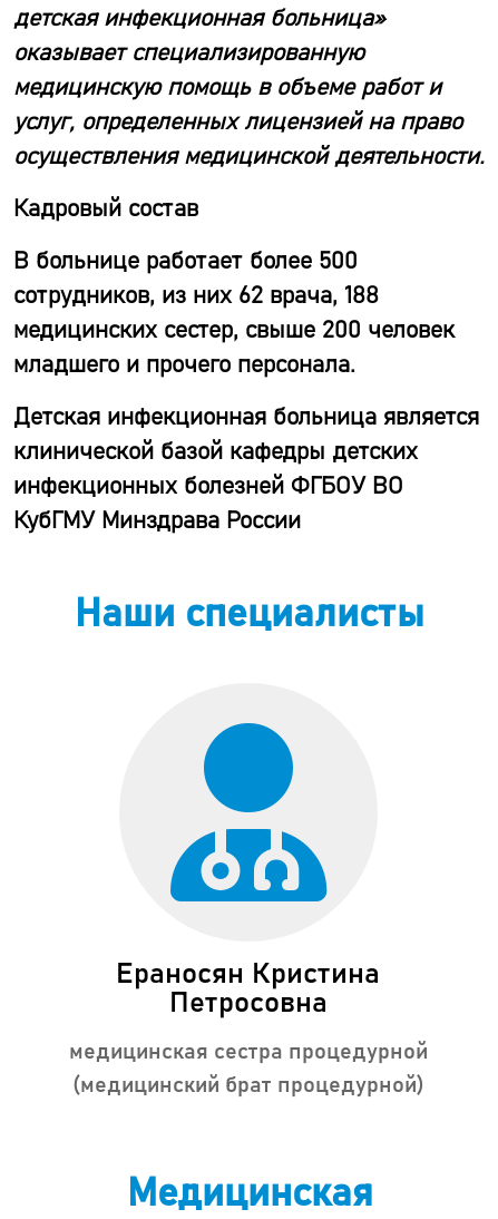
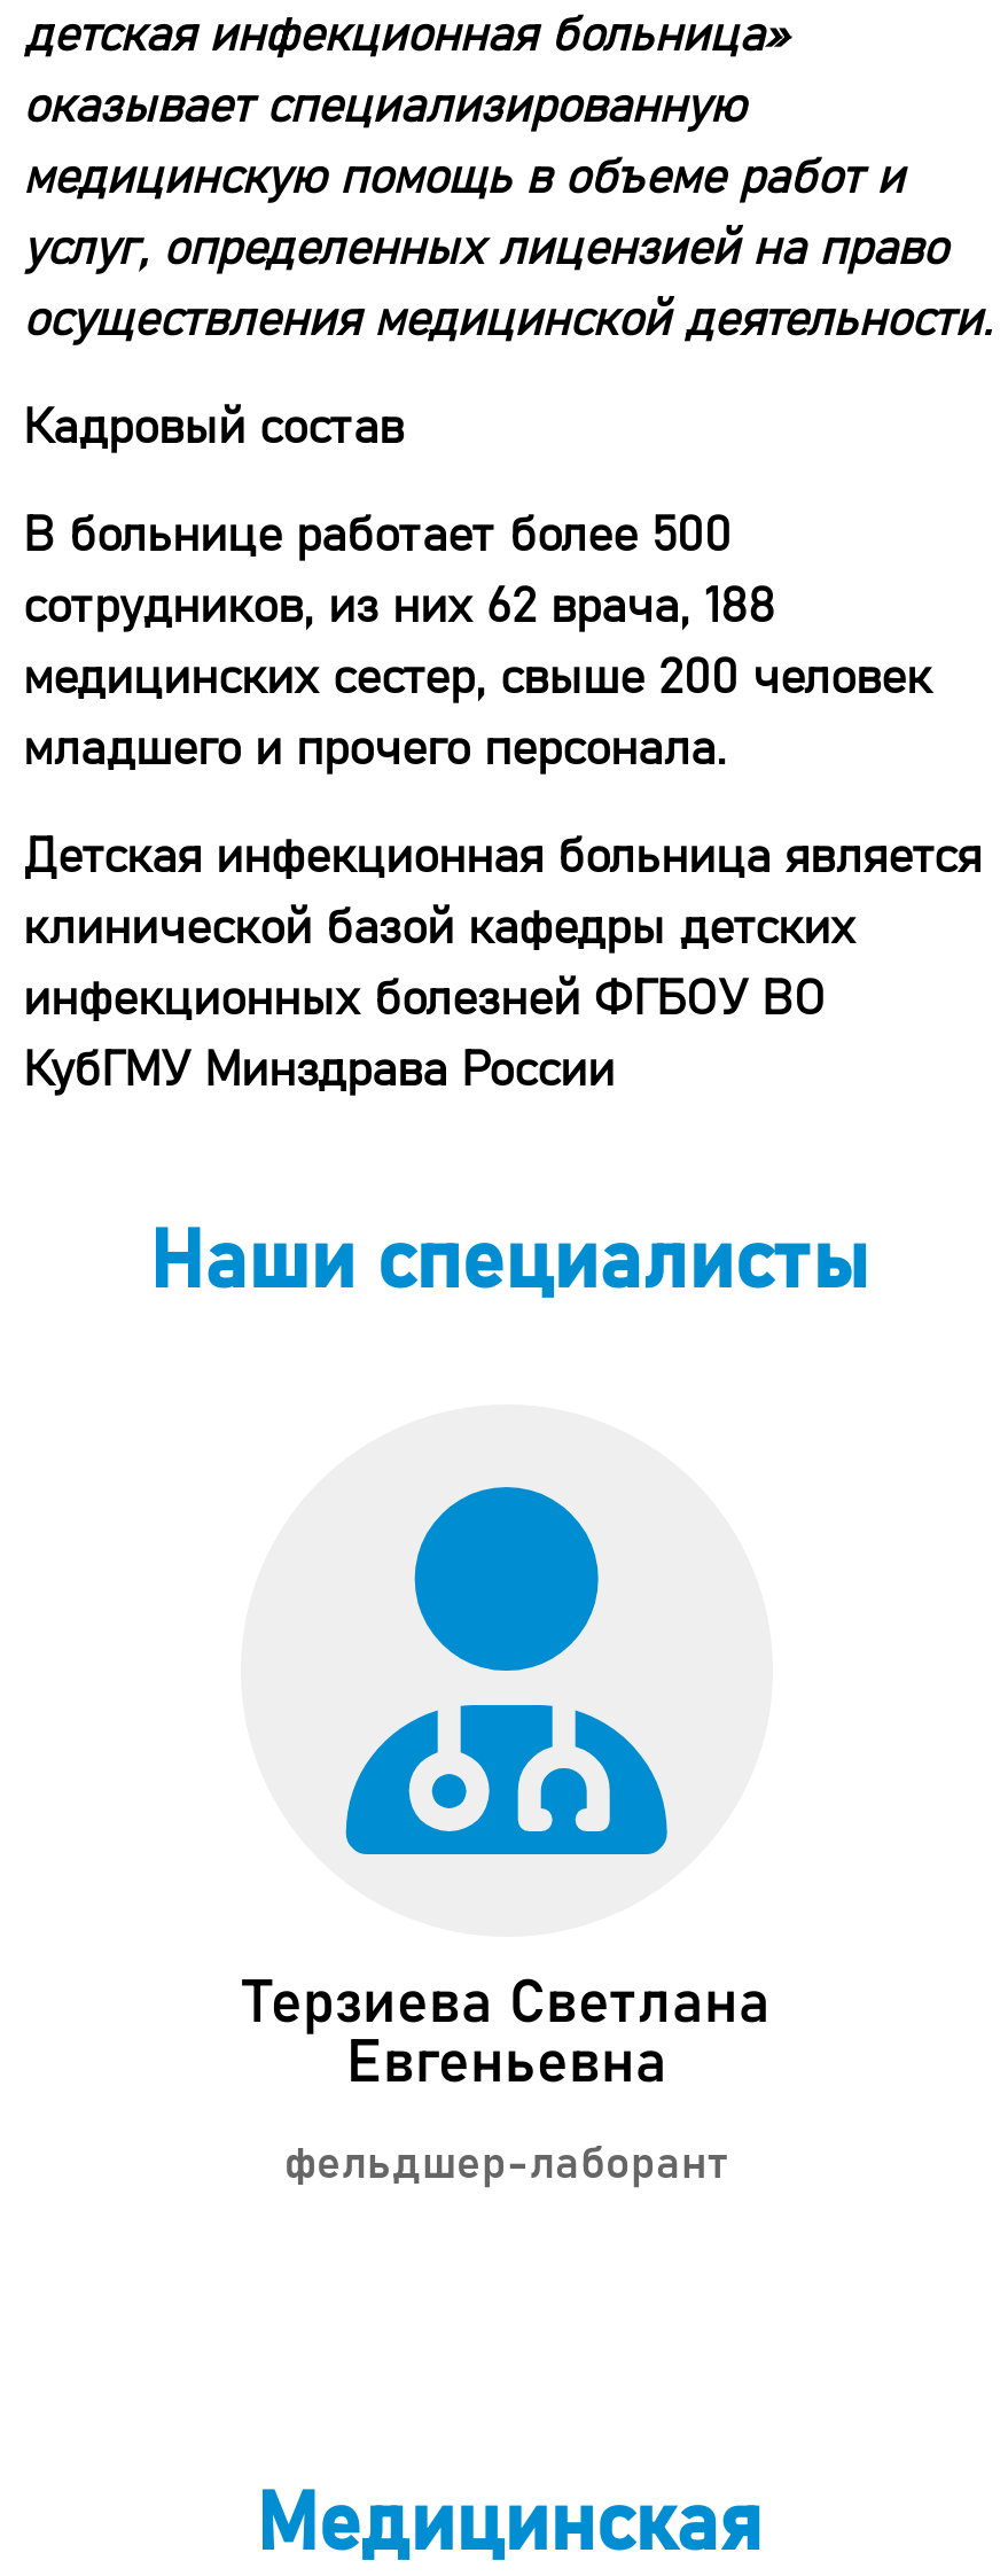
[69,959,428,1096] Ераносян Кристина | Петросовна | медицинская сестра процедурной | (медицинский брат процедурной) -> [243,1974,770,2187] Терзиева Светлана | Евгеньевна | фельдшер-лаборант

